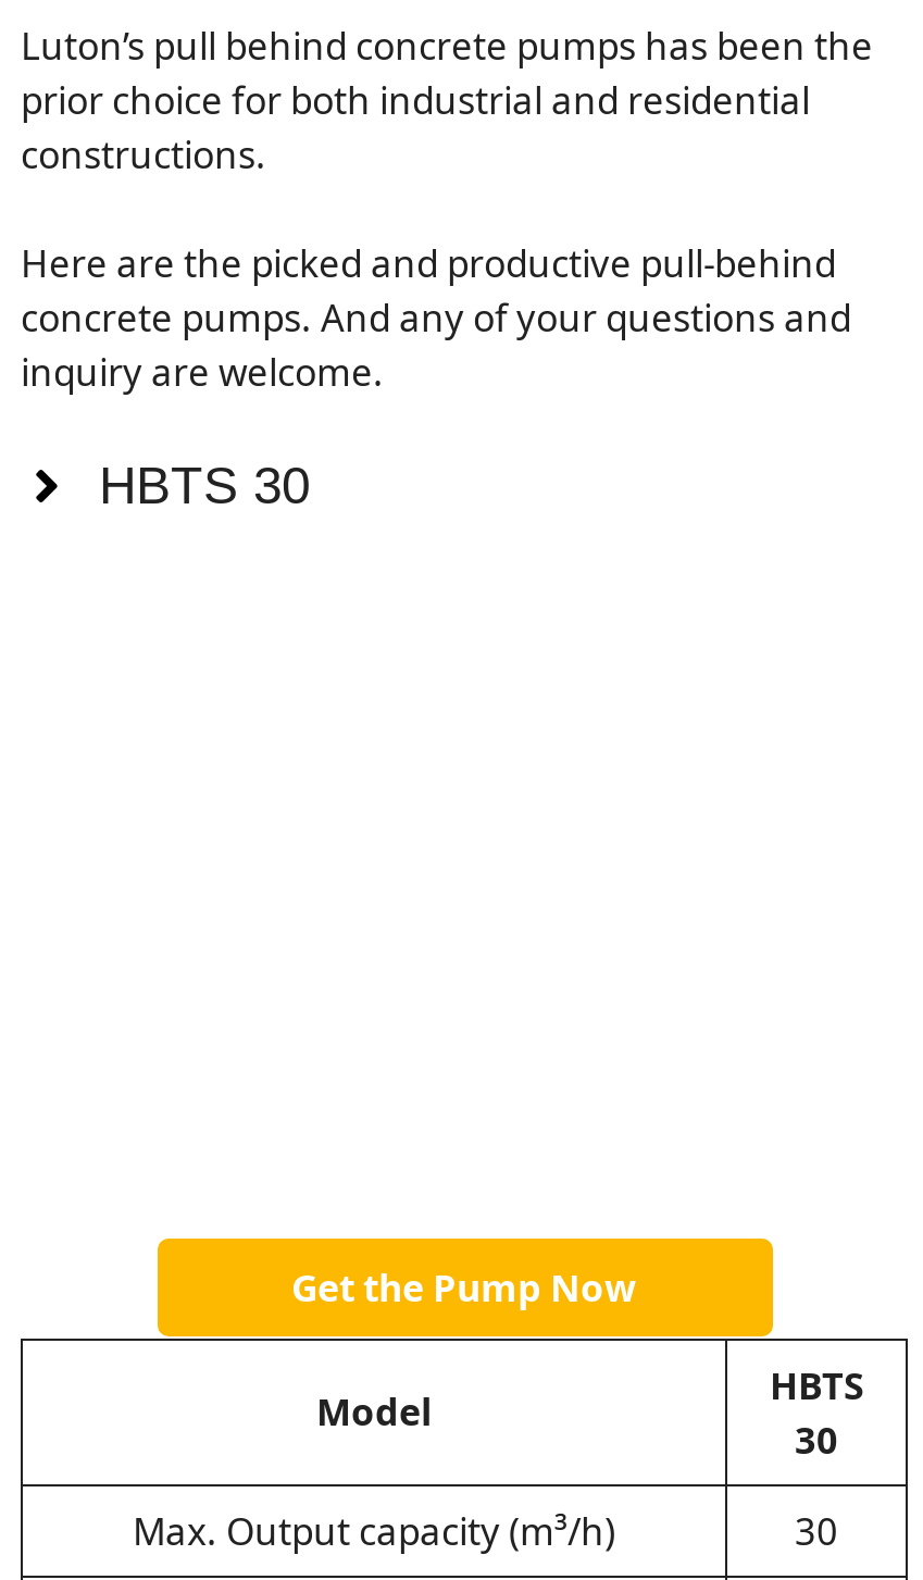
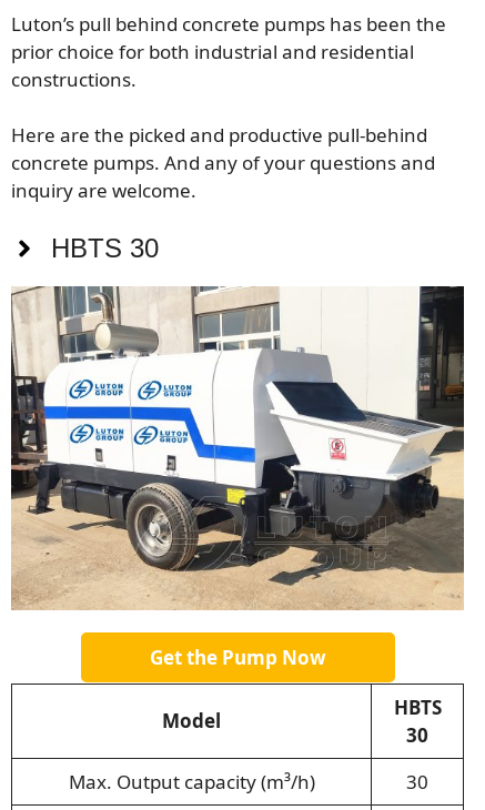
none -> [10,285,465,611] [image]

